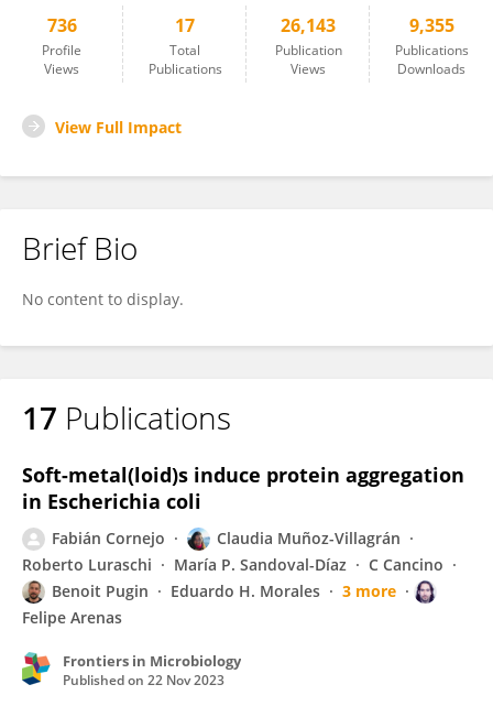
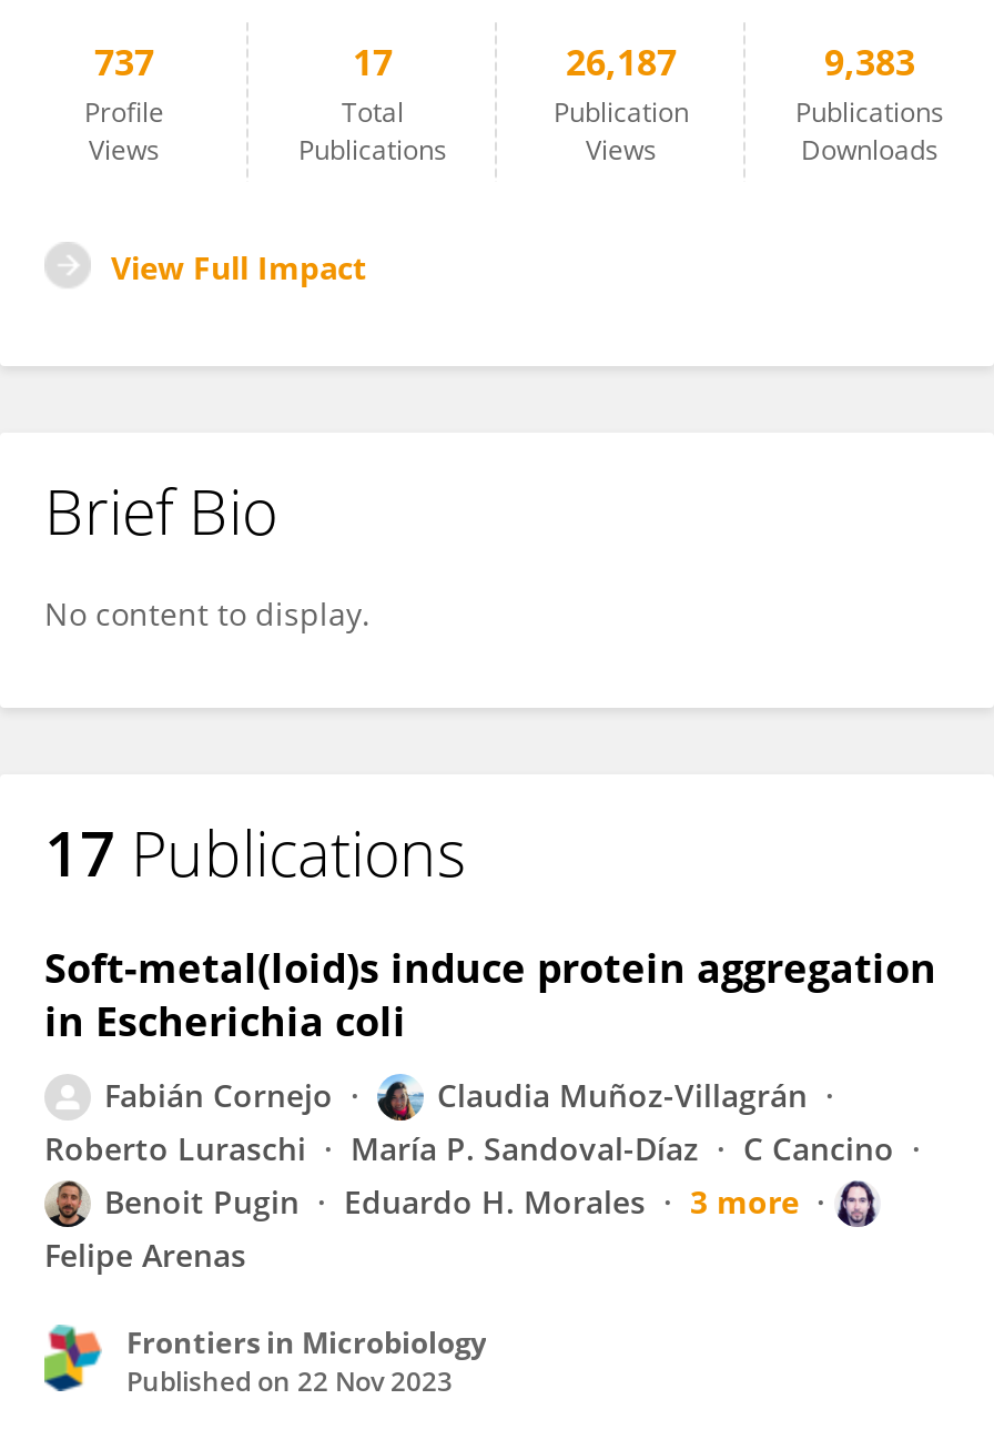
[47,13,76,37] 736 -> [94,38,154,87] 737
[281,13,336,37] 26,143 -> [566,38,677,87] 26,187
[409,13,454,37] 9,355 -> [824,38,915,87] 9,383

